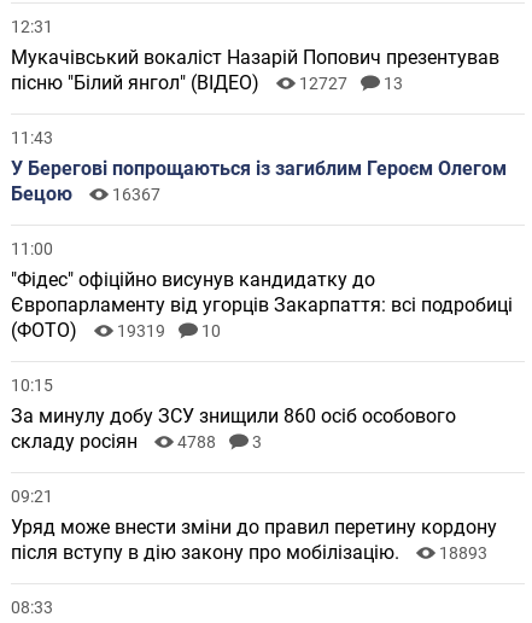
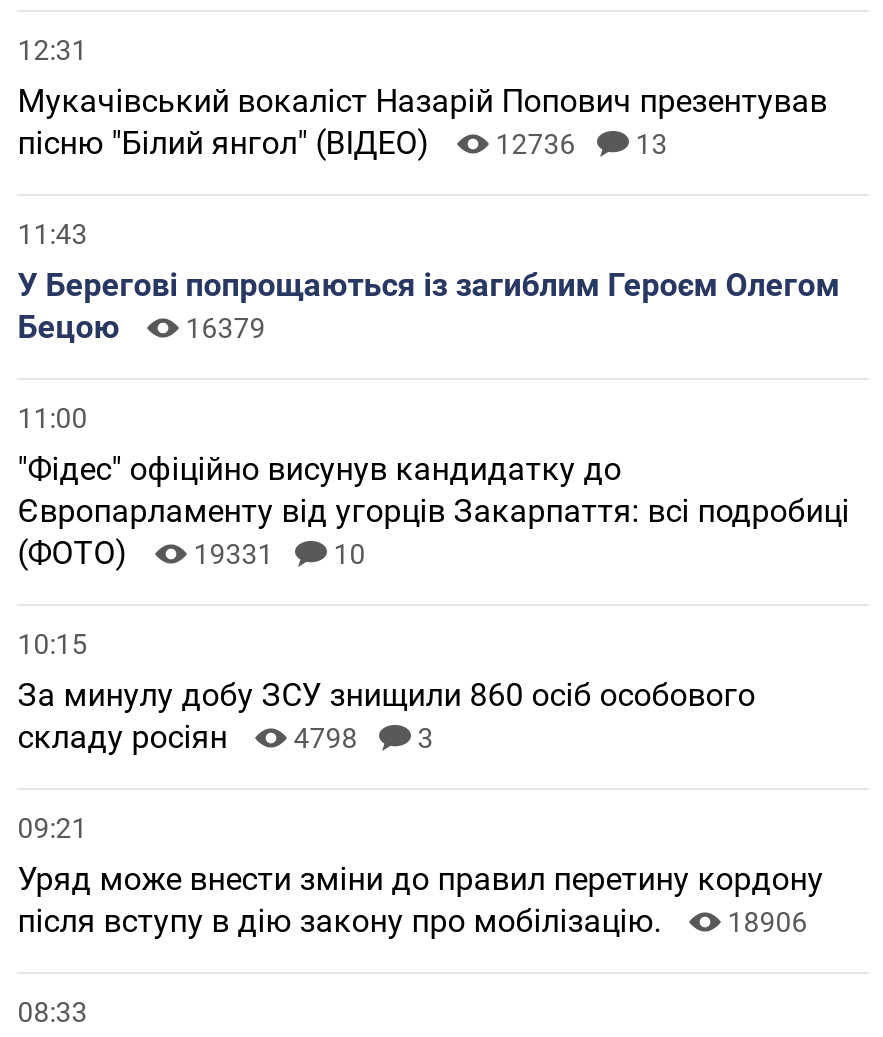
[11,71,403,94] пісню "Білий янгол" (ВІДЕО) 12727 13 -> [17,123,667,161] пісню "Білий янгол" (ВІДЕО) 12736 13
[11,182,161,205] Бецою 16367 -> [17,307,265,345] Бецою 16379
[11,319,221,342] (ФОТО) 19319 10 -> [17,533,365,571] (ФОТО) 19331 10
[11,430,262,453] складу росіян 4788 3 -> [17,717,433,755] складу росіян 4798 3
[11,541,488,564] після вступу в дію закону про мобілізацію. 18893 -> [17,901,807,939] після вступу в дію закону про мобілізацію. 18906

